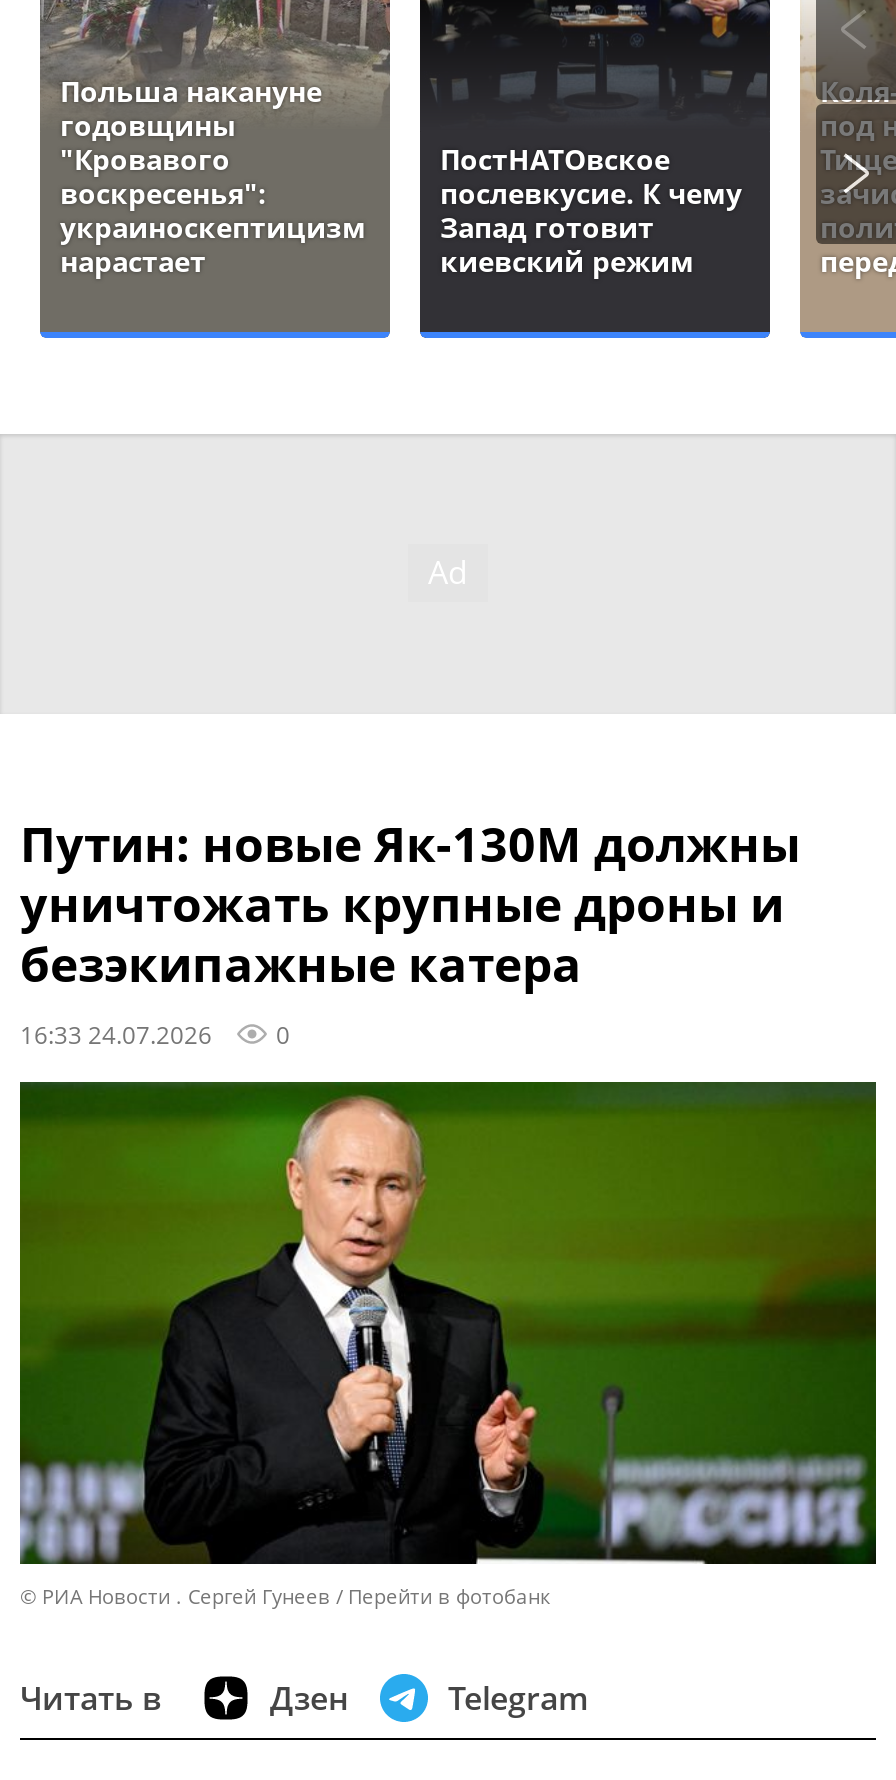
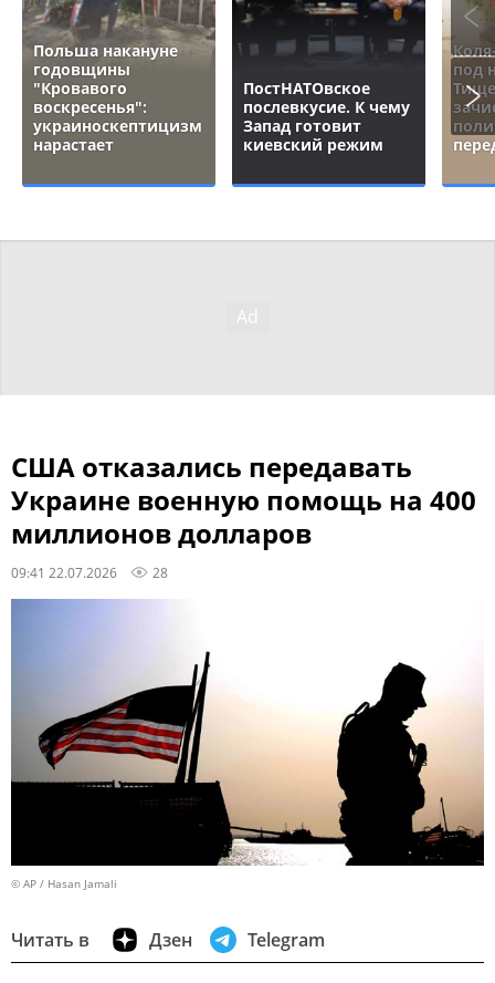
[20,810,800,1050] Путин: новые Як-130М должны | уничтожать крупные дроны и | безэкипажные катера | 16:33 24.07.2026 | 0 -> [11,448,476,581] США отказались передавать | Украине военную помощь на 400 | миллионов долларов | 09:41 22.07.2026 | 28
[18,1080,878,1609] [image] | © РИА Новости . Сергей Гунеев | Перейти в фотобанк -> [10,599,484,891] [image] | © AP / Hasan Jamali

